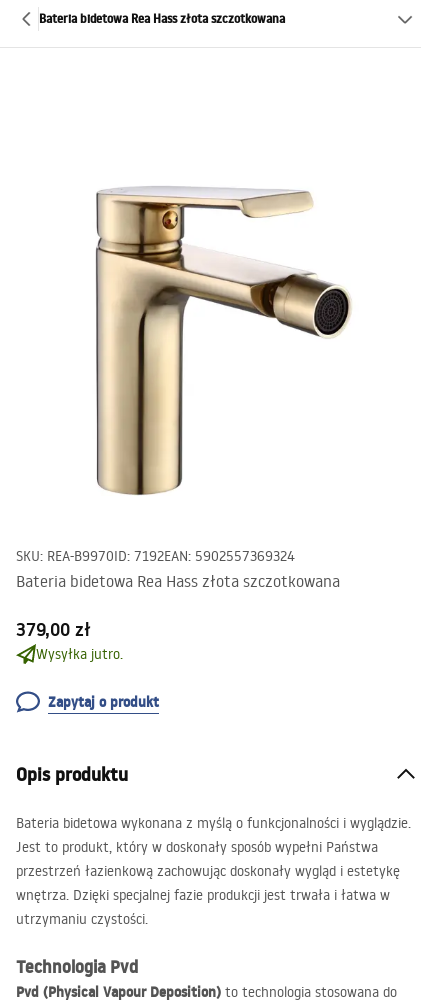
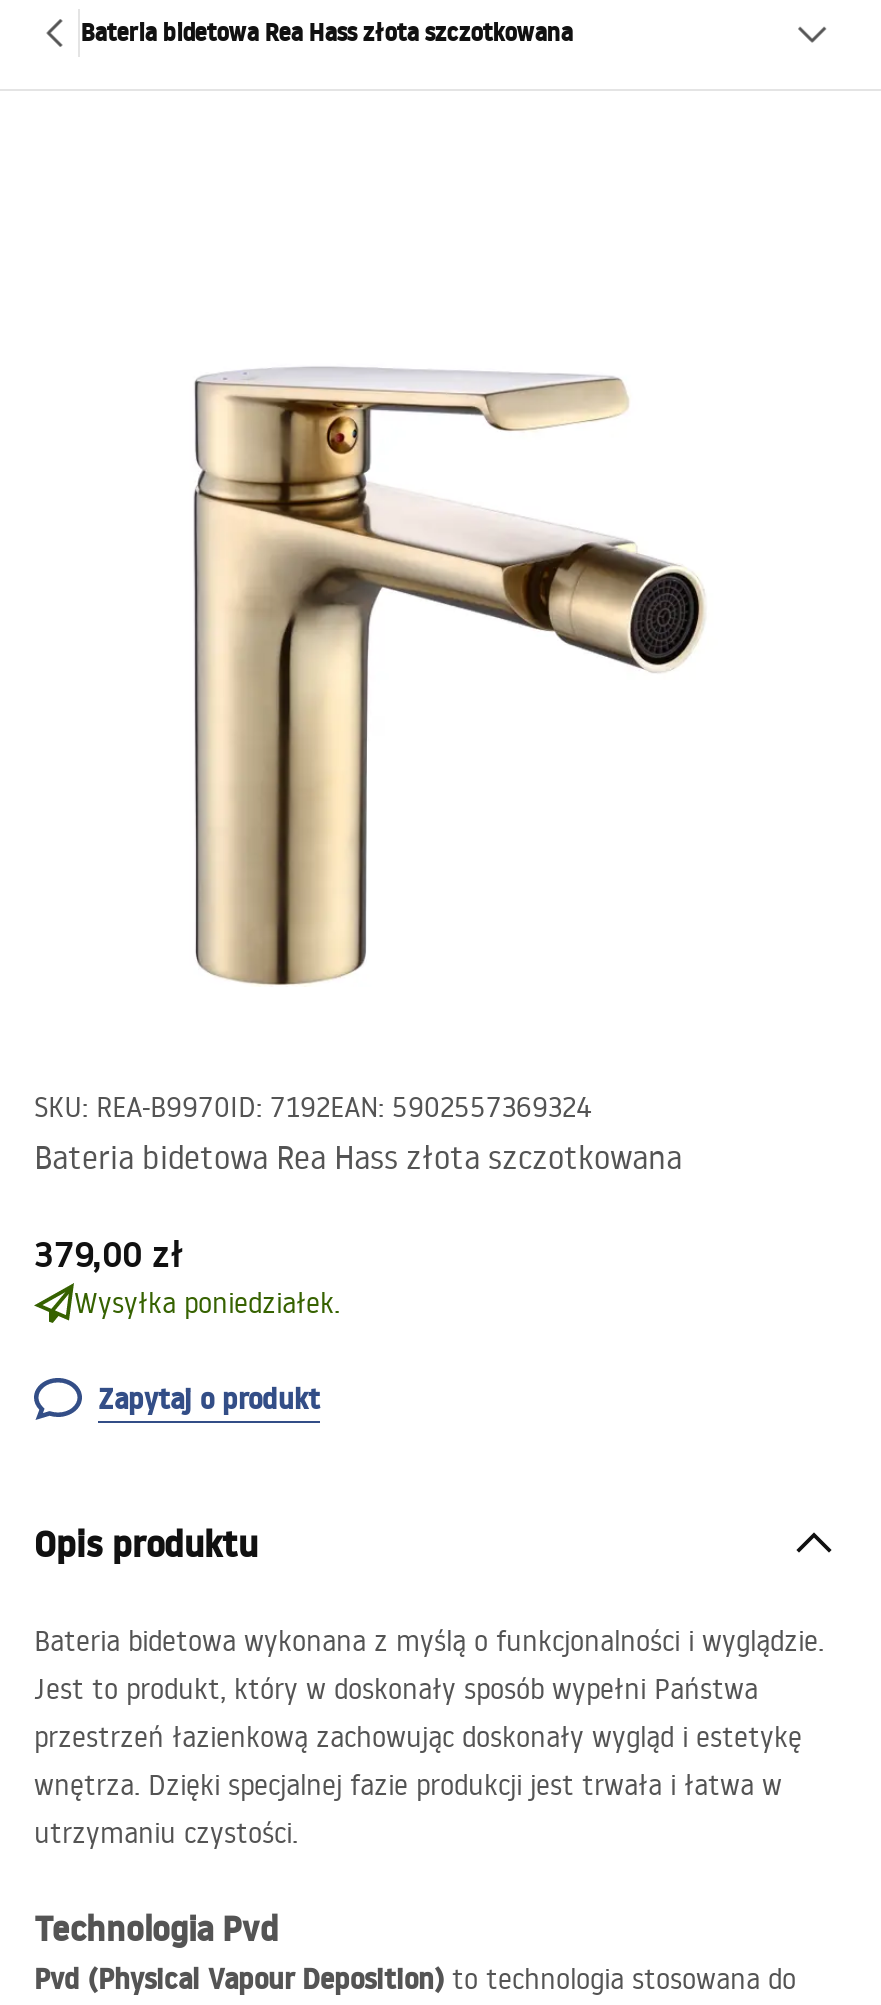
[36,645,123,663] Wysyłka jutro. -> [74,1285,340,1321] Wysyłka poniedziałek.

